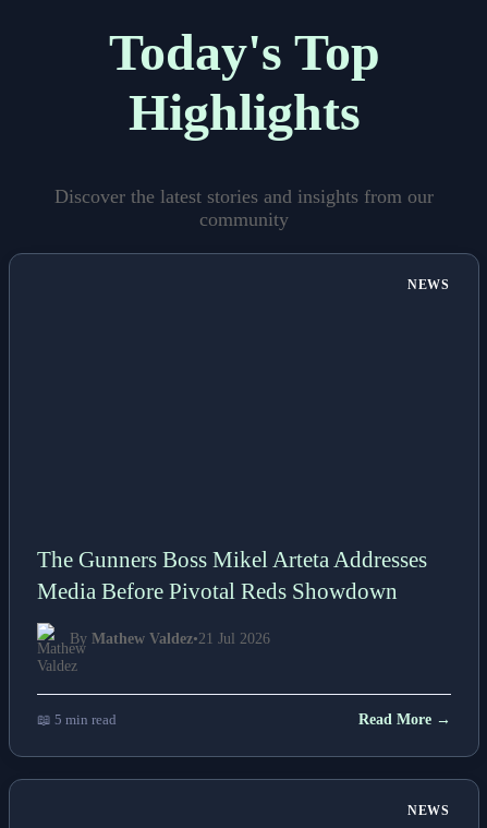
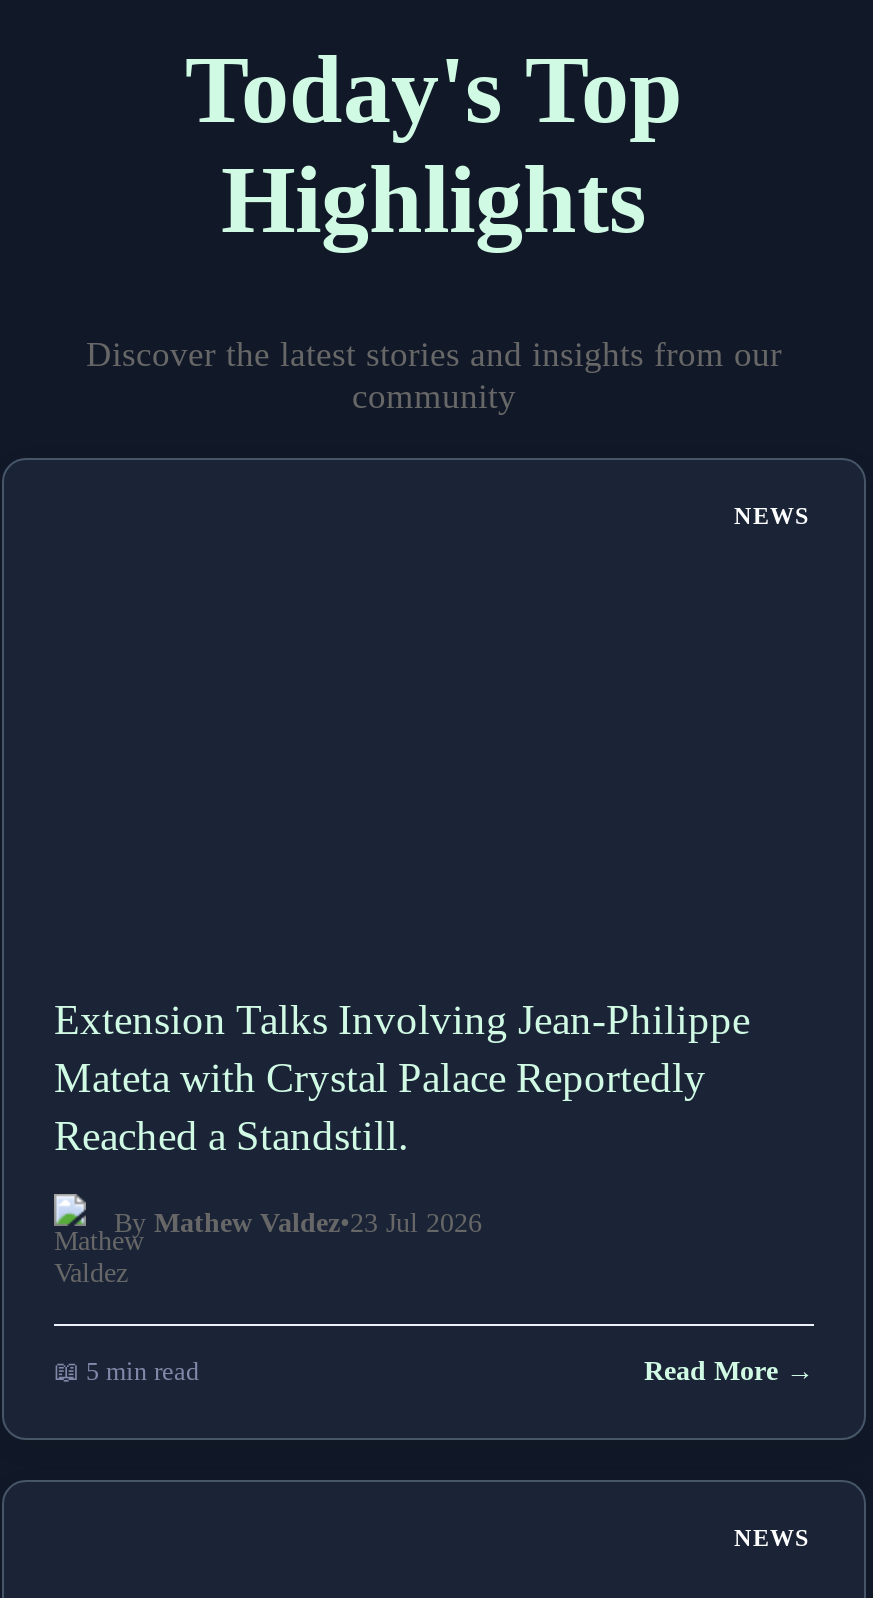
[37,547,427,604] The Gunners Boss Mikel Arteta Addresses | Media Before Pivotal Reds Showdown -> [54,997,750,1159] Extension Talks Involving Jean-Philippe | Mateta with Crystal Palace Reportedly | Reached a Standstill.
[70,631,270,647] By Mathew Valdez•21 Jul 2026 -> [114,1209,482,1239] By Mathew Valdez•23 Jul 2026

